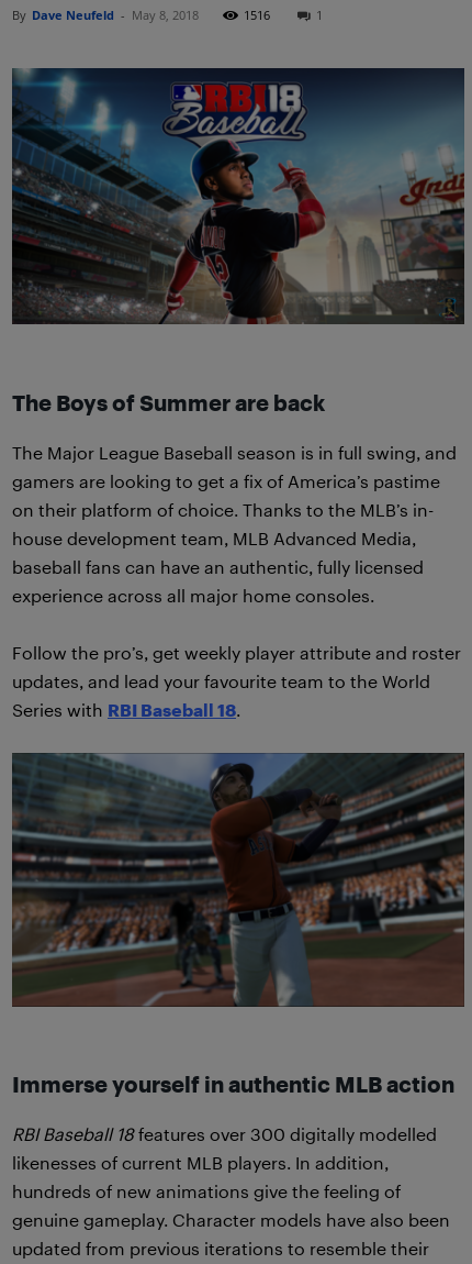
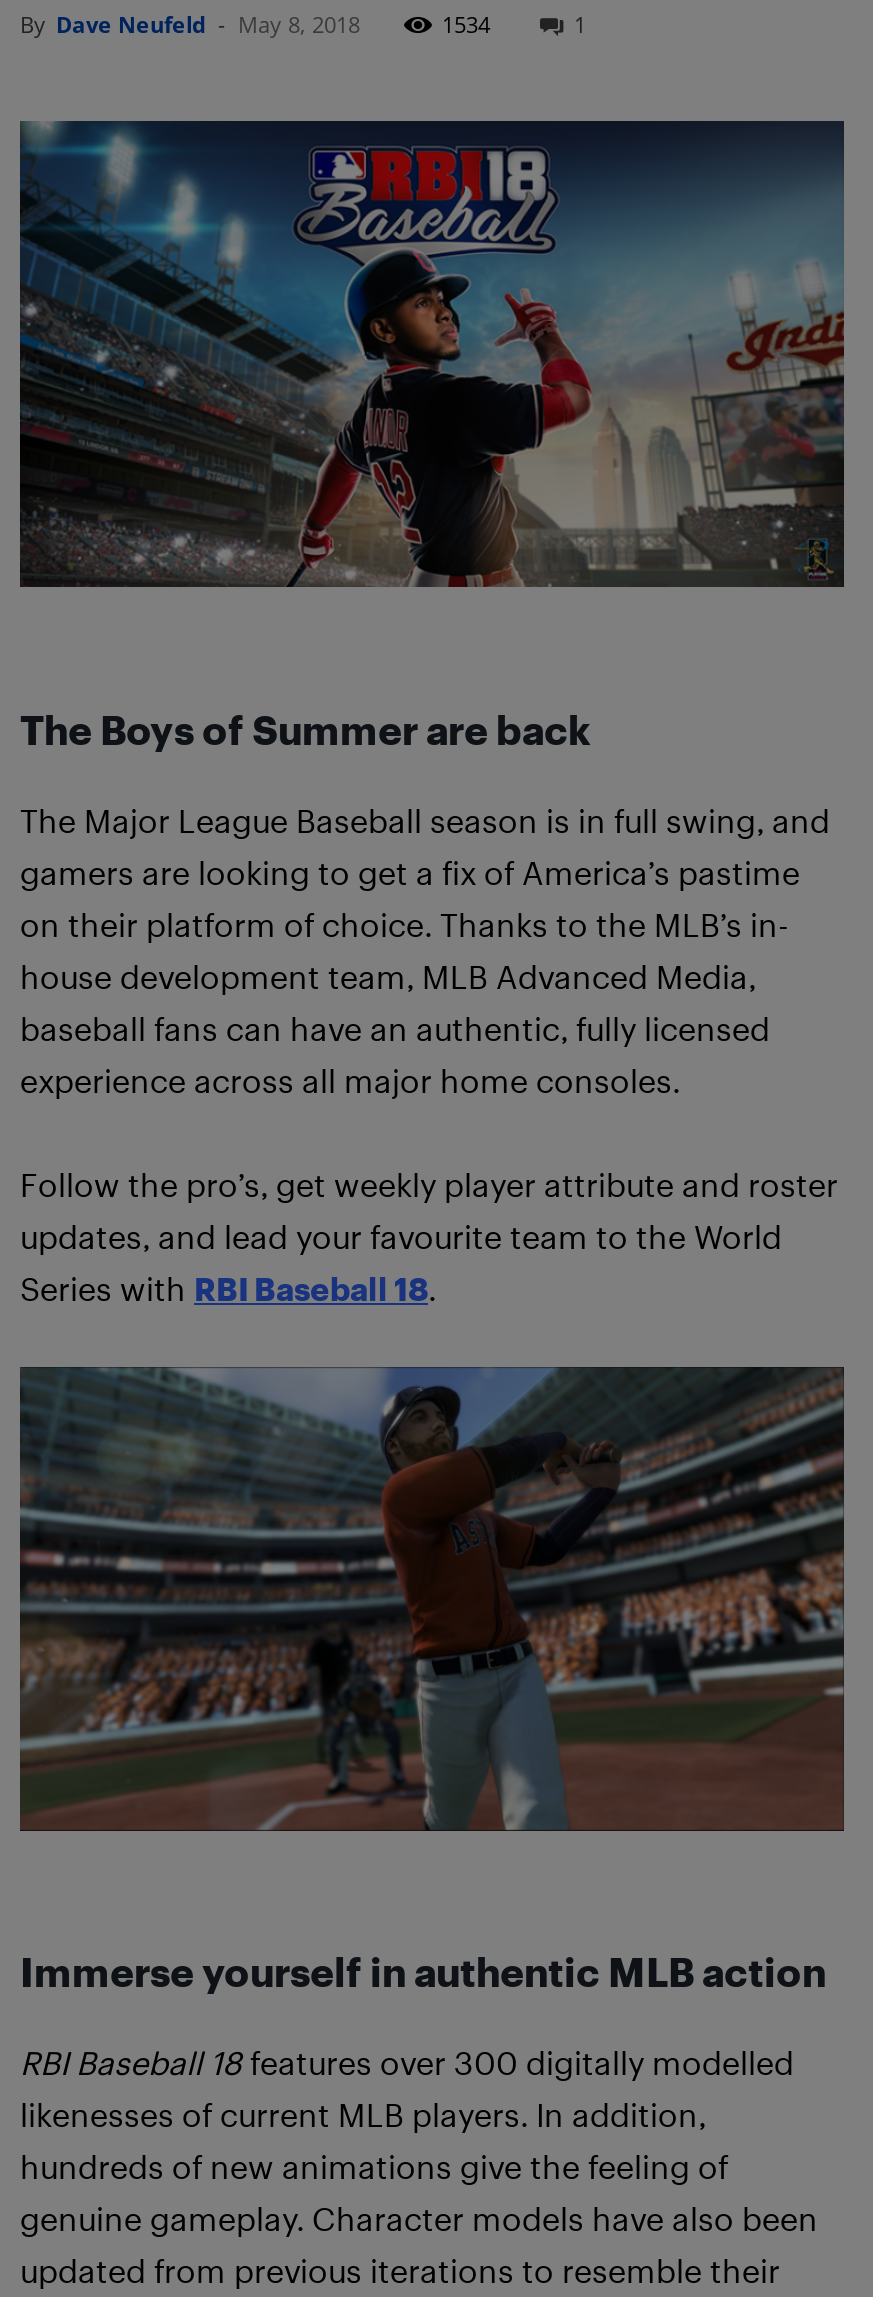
[244,7,270,23] 1516 -> [442,9,490,39] 1534

